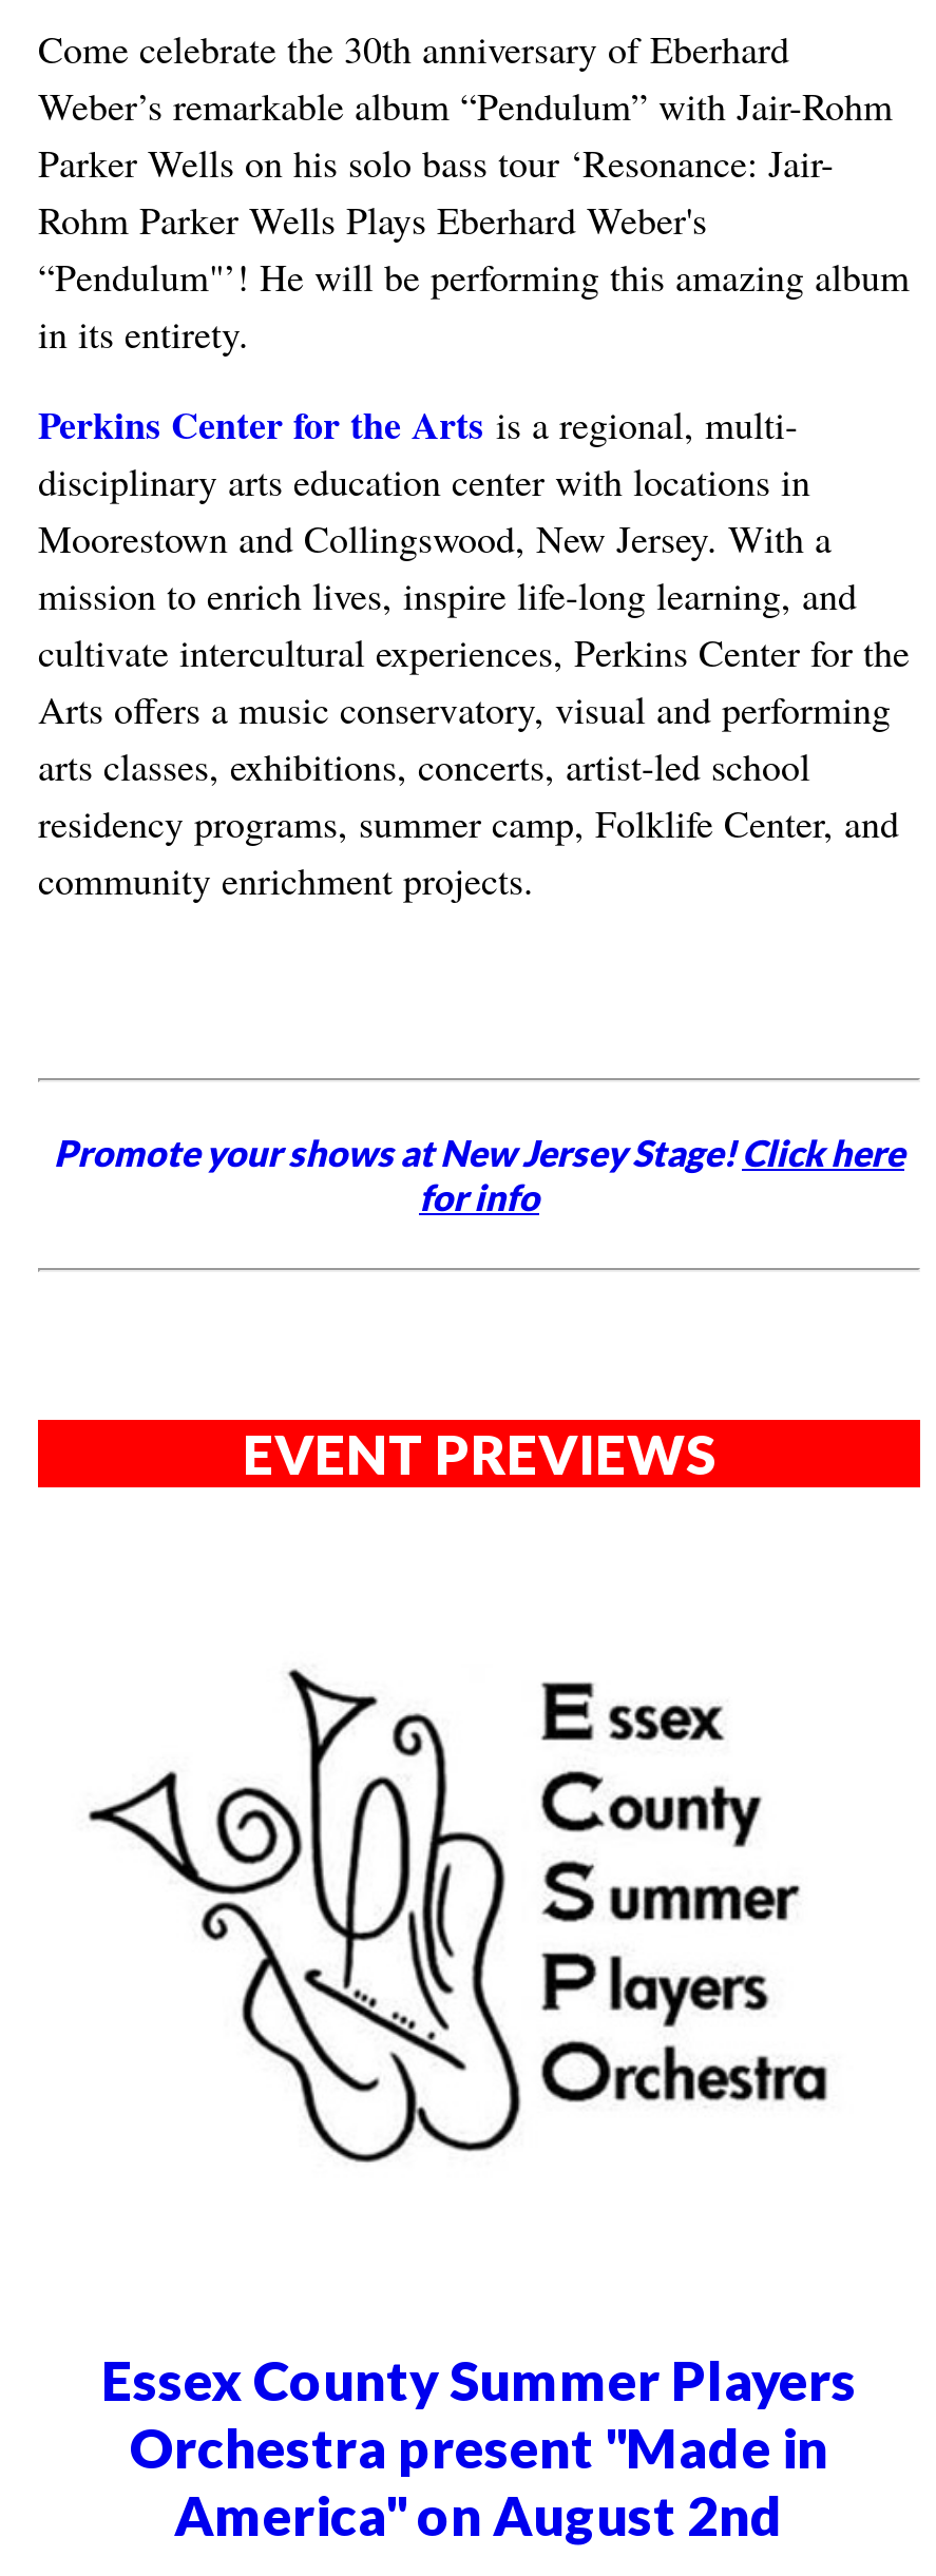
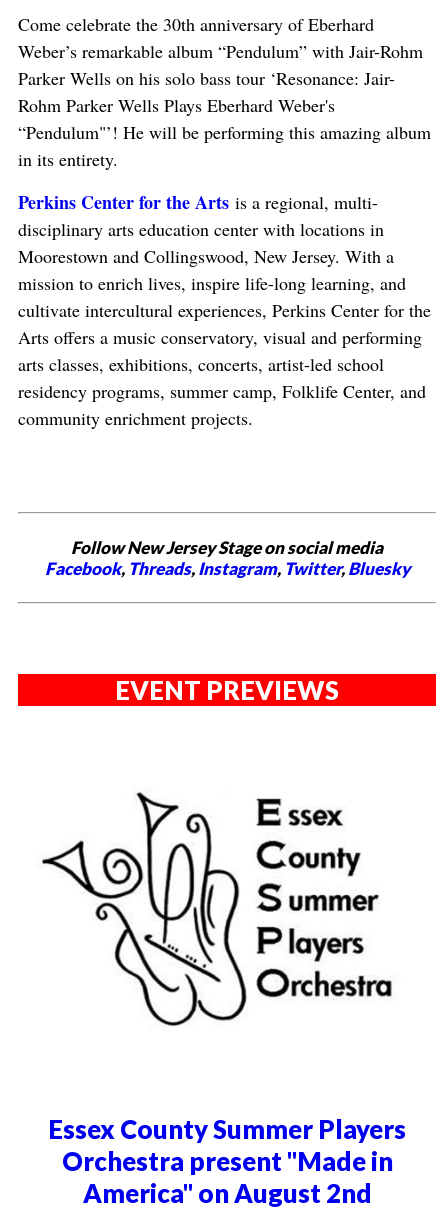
[54,1131,904,1220] Promote your shows at New Jersey Stage!Click here | for info -> [44,537,409,579] Follow New Jersey Stage on social media | Facebook, Threads, Instagram, Twitter, Bluesky

